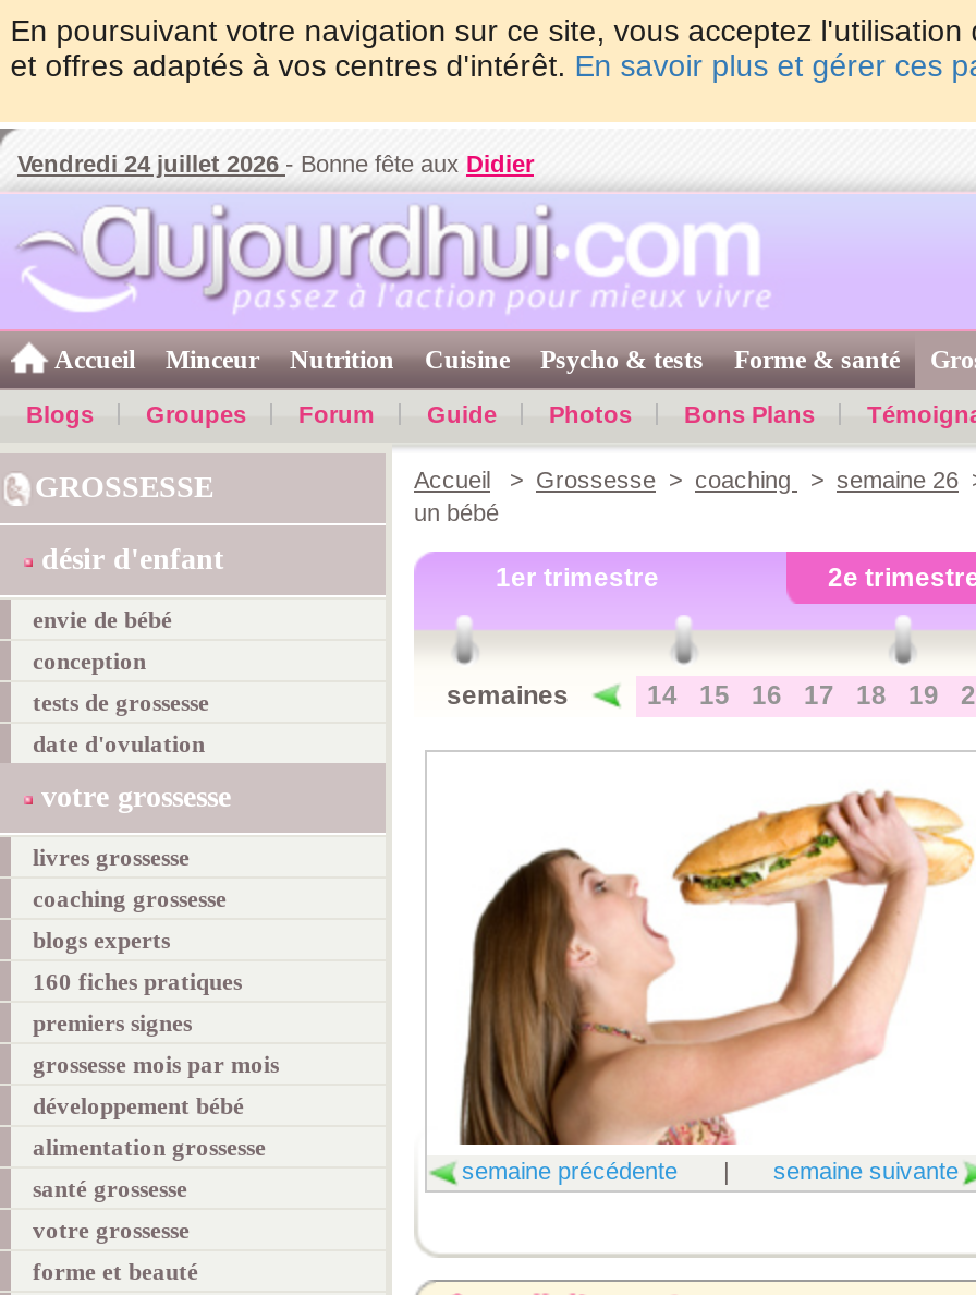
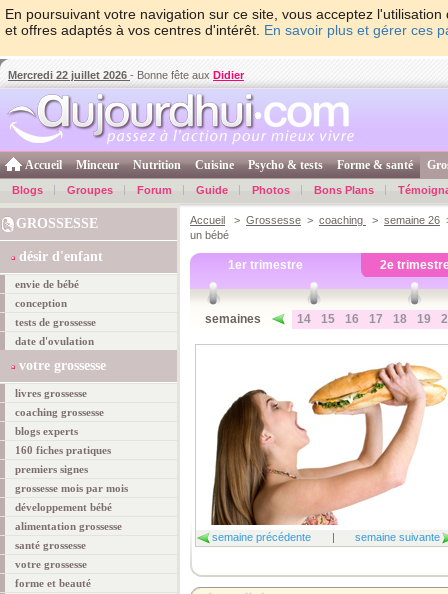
[17,150,534,177] Vendredi 24 juillet 2026 - Bonne fête aux Didier -> [8,69,244,81] Mercredi 22 juillet 2026 - Bonne fête aux Didier

